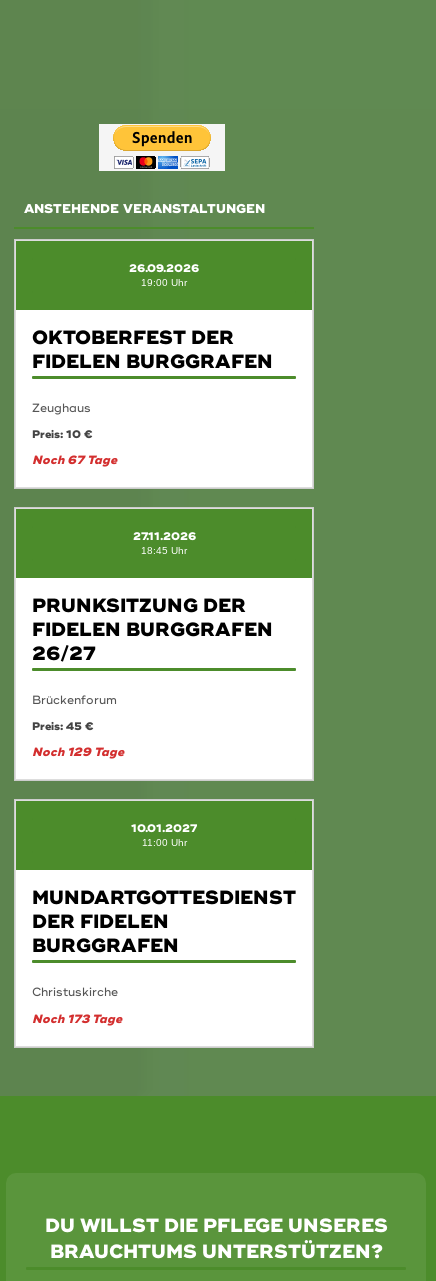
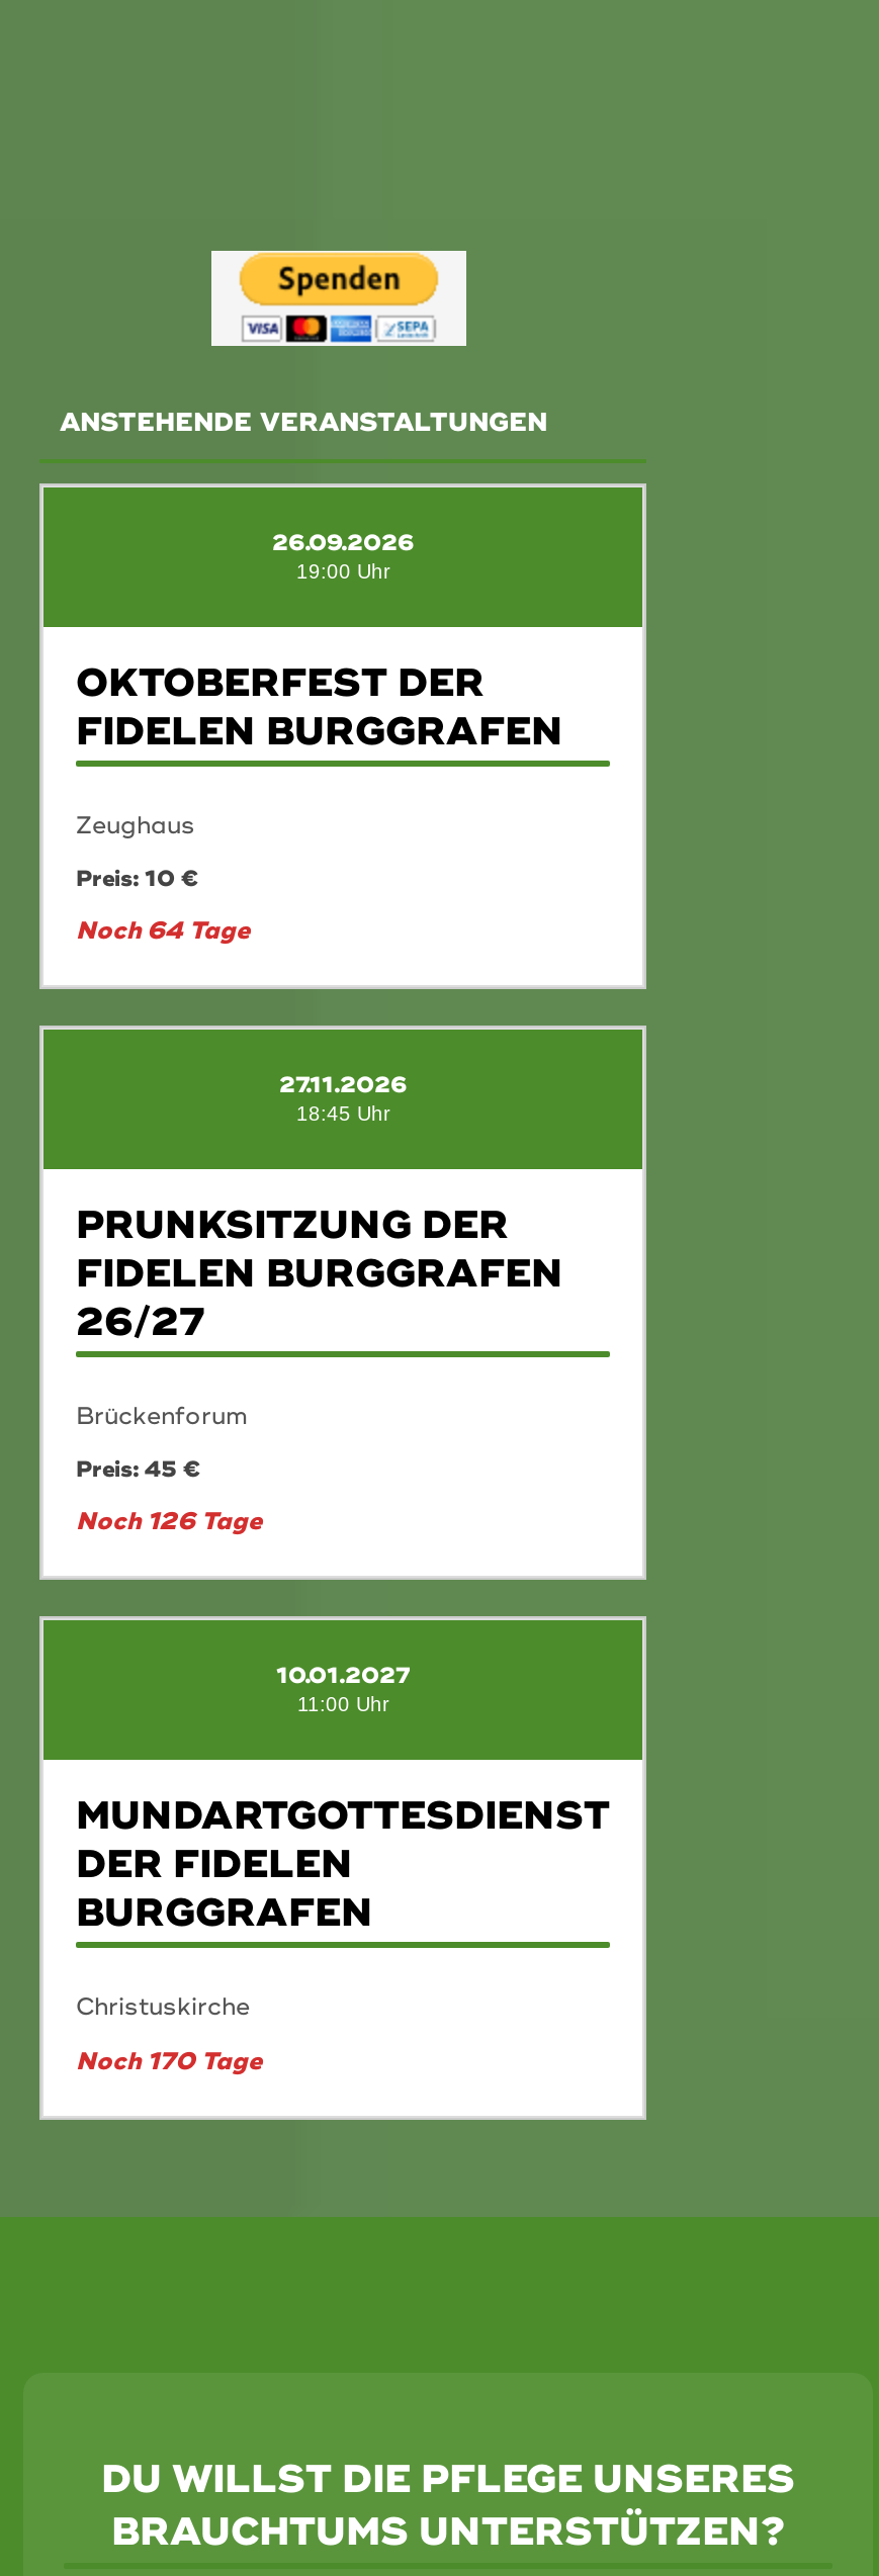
[32,452,117,468] Noch 67 Tage -> [76,915,250,947] Noch 64 Tage
[32,744,124,760] Noch 129 Tage -> [76,1506,262,1538] Noch 126 Tage
[32,1011,122,1027] Noch 173 Tage -> [76,2046,262,2078] Noch 170 Tage

